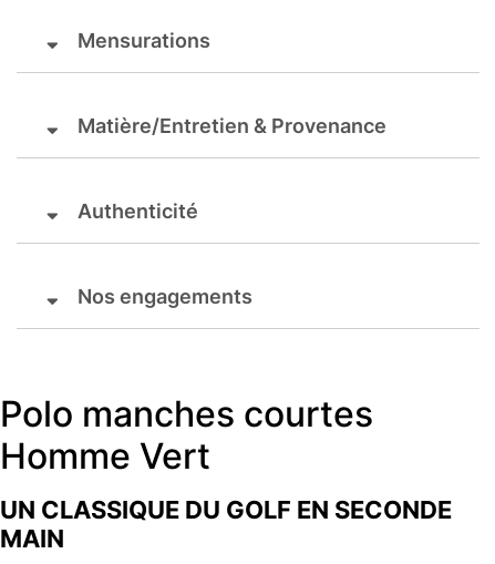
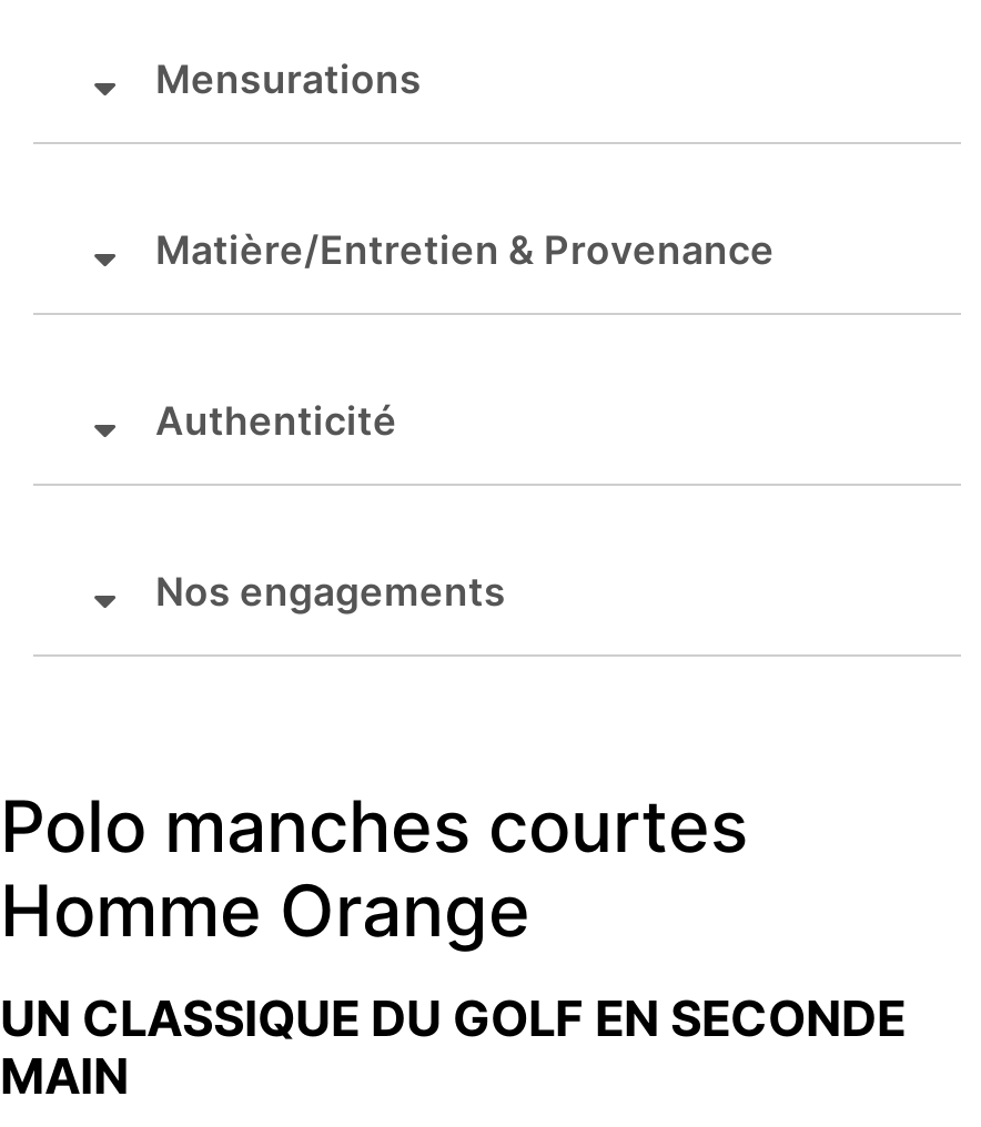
[0,435,210,478] Homme Vert -> [0,868,530,955] Homme Orange

